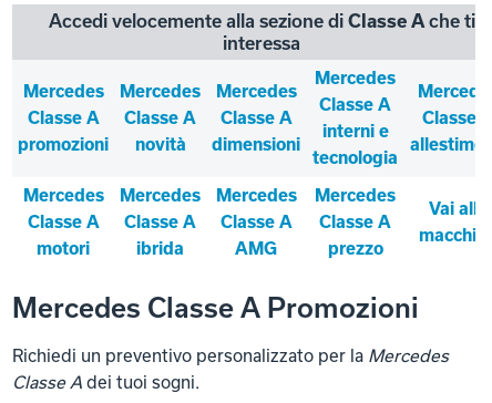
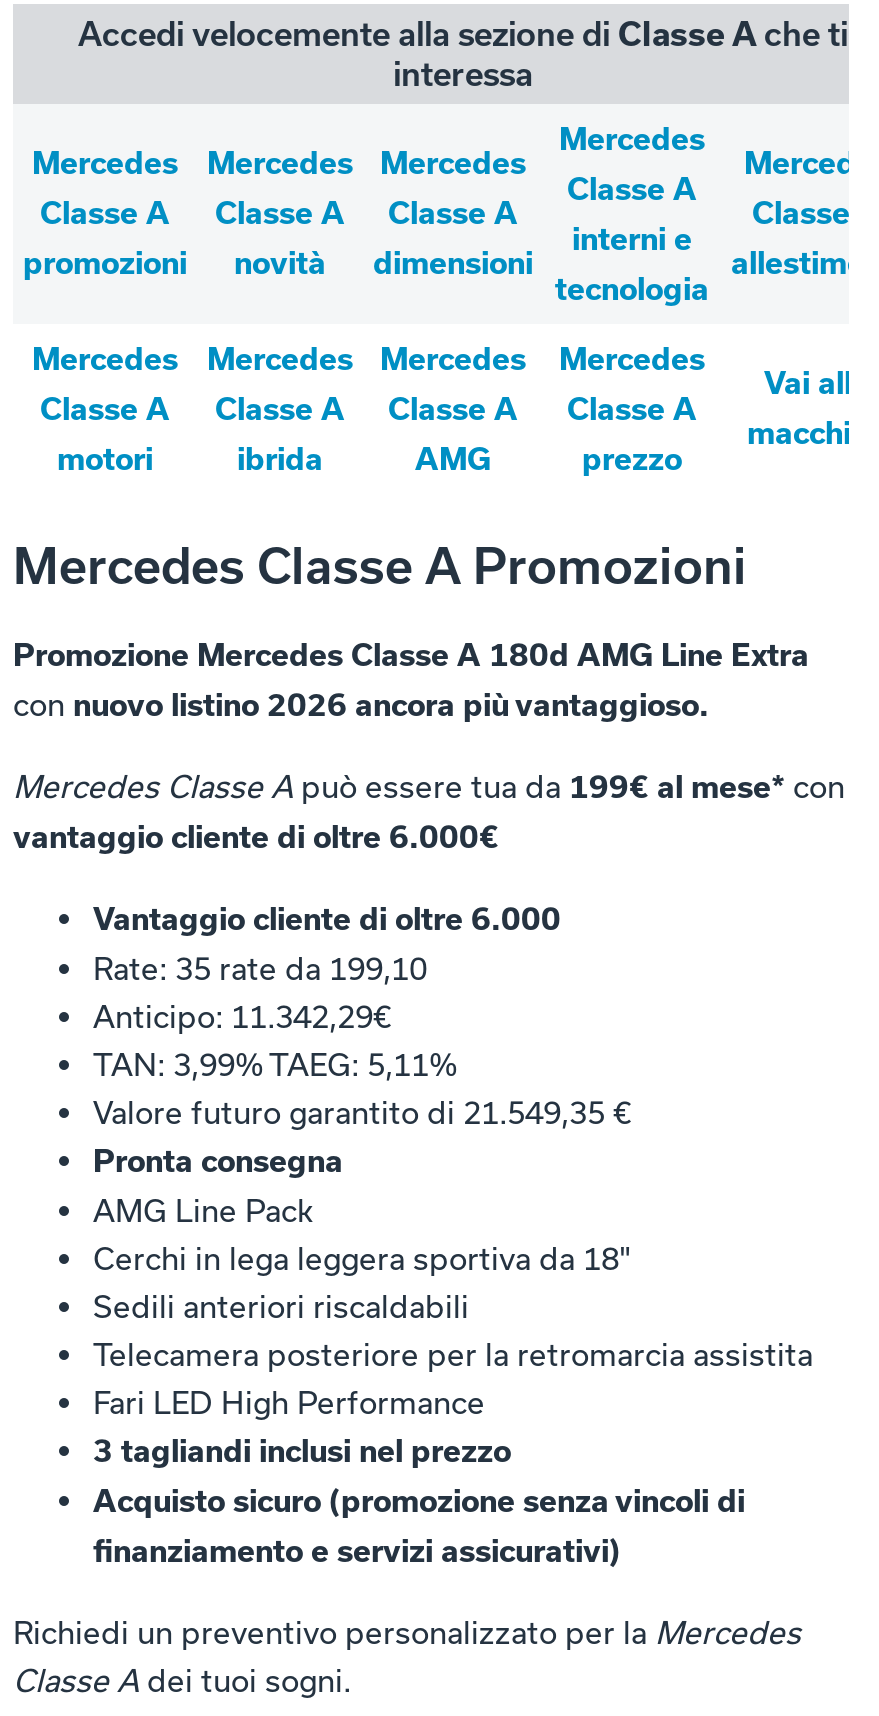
none -> [13,637,845,1567] Promozione Mercedes Classe A 180d AMG Line Extra | con nuovo listino 2026 ancora più vantaggioso. | Mercedes Classe A può essere tua da 199€ al mese* con | vantaggio cliente di oltre 6.000€ | Vantaggio cliente di oltre 6.000 | Rate: 35 rate da 199,10 | Anticipo: 11.342,29€ | TAN: 3,99% TAEG: 5,11% | Valore futuro garantito di 21.549,35 € | Pronta consegna | AMG Line Pack | Cerchi in lega leggera sportiva da 18" | Sedili anteriori riscaldabili | Telecamera posteriore per la retromarcia assistita | Fari LED High Performance | 3 tagliandi inclusi nel prezzo | Acquisto sicuro (promozione senza vincoli di | finanziamento e servizi assicurativi)

